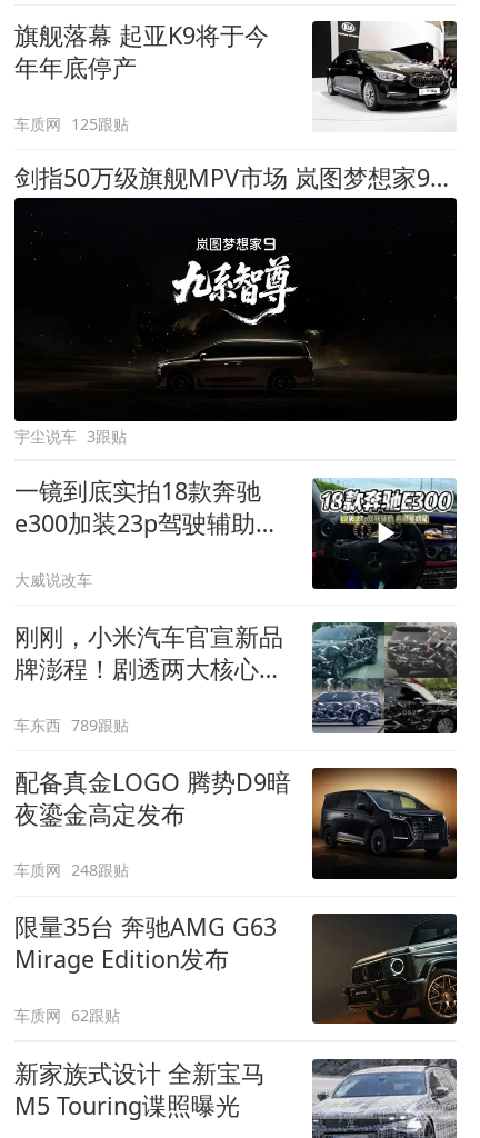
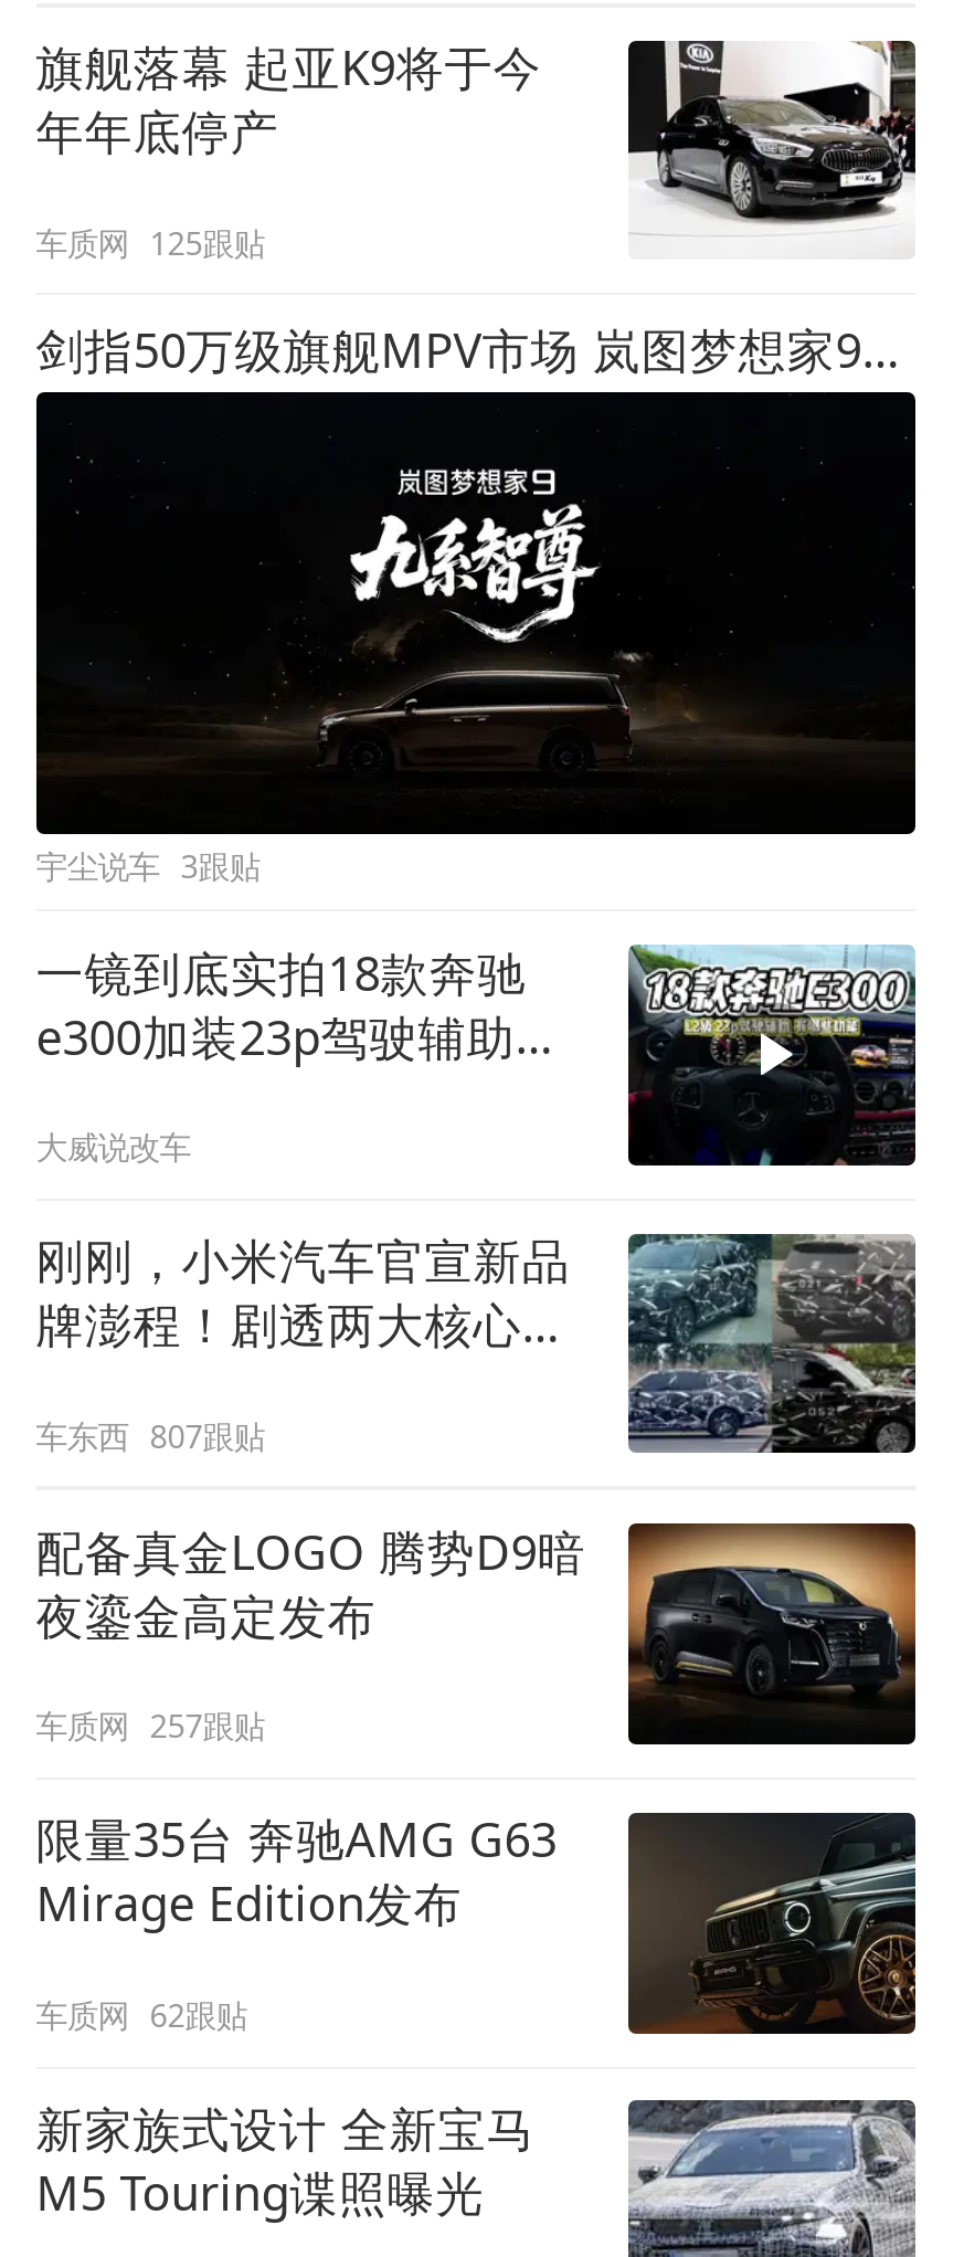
[14,714,129,735] 车东西 789跟贴 -> [36,1414,265,1456] 车东西 807跟贴
[14,859,129,880] 车质网 248跟贴 -> [36,1705,265,1747] 车质网 257跟贴

